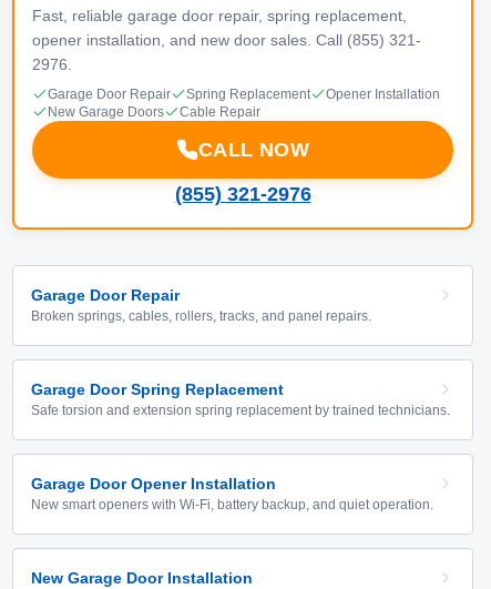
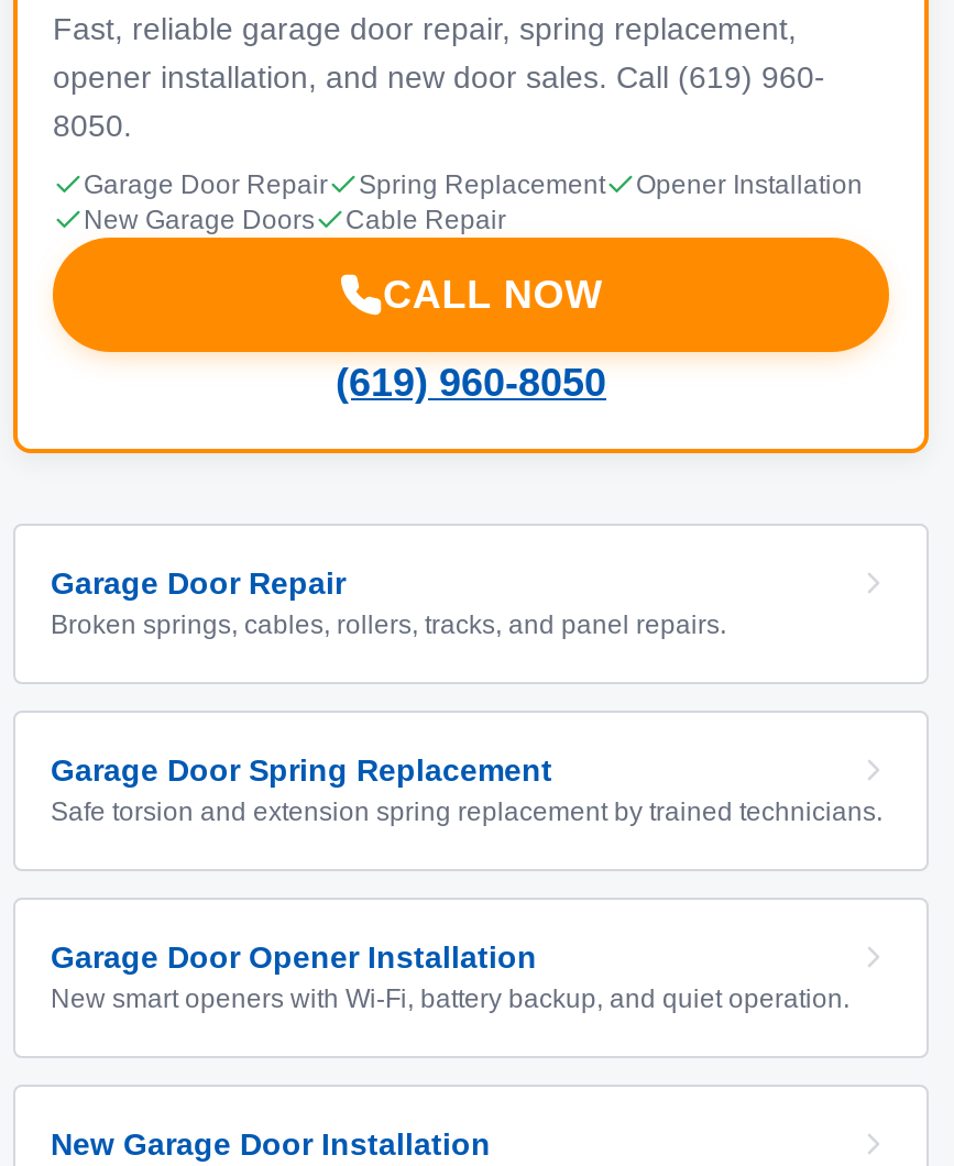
[32,31,421,49] opener installation, and new door sales. Call (855) 321- -> [53,59,825,95] opener installation, and new door sales. Call (619) 960-
[32,55,72,73] 2976. -> [53,108,132,143] 8050.
[175,183,311,205] (855) 321-2976 -> [336,361,606,405] (619) 960-8050

